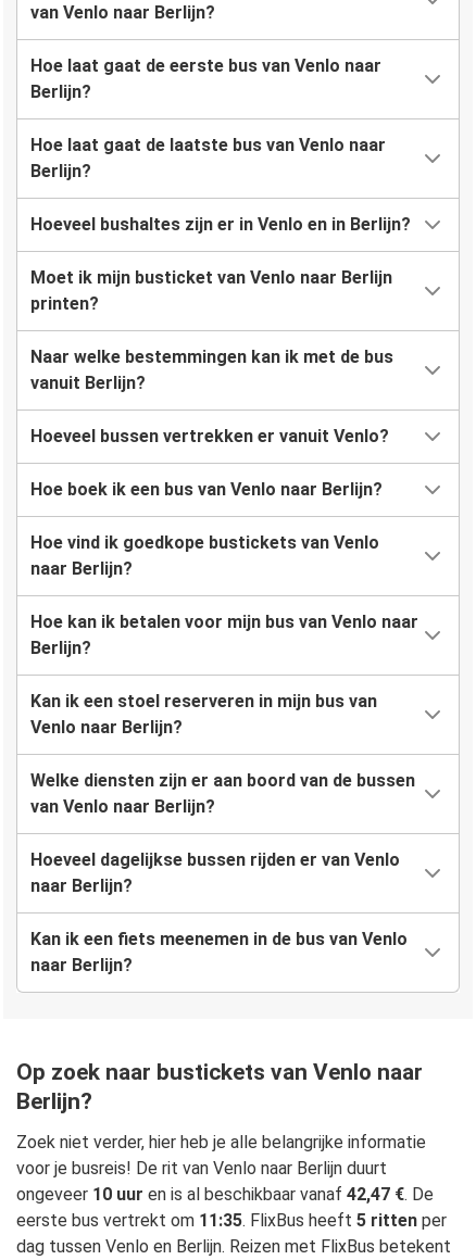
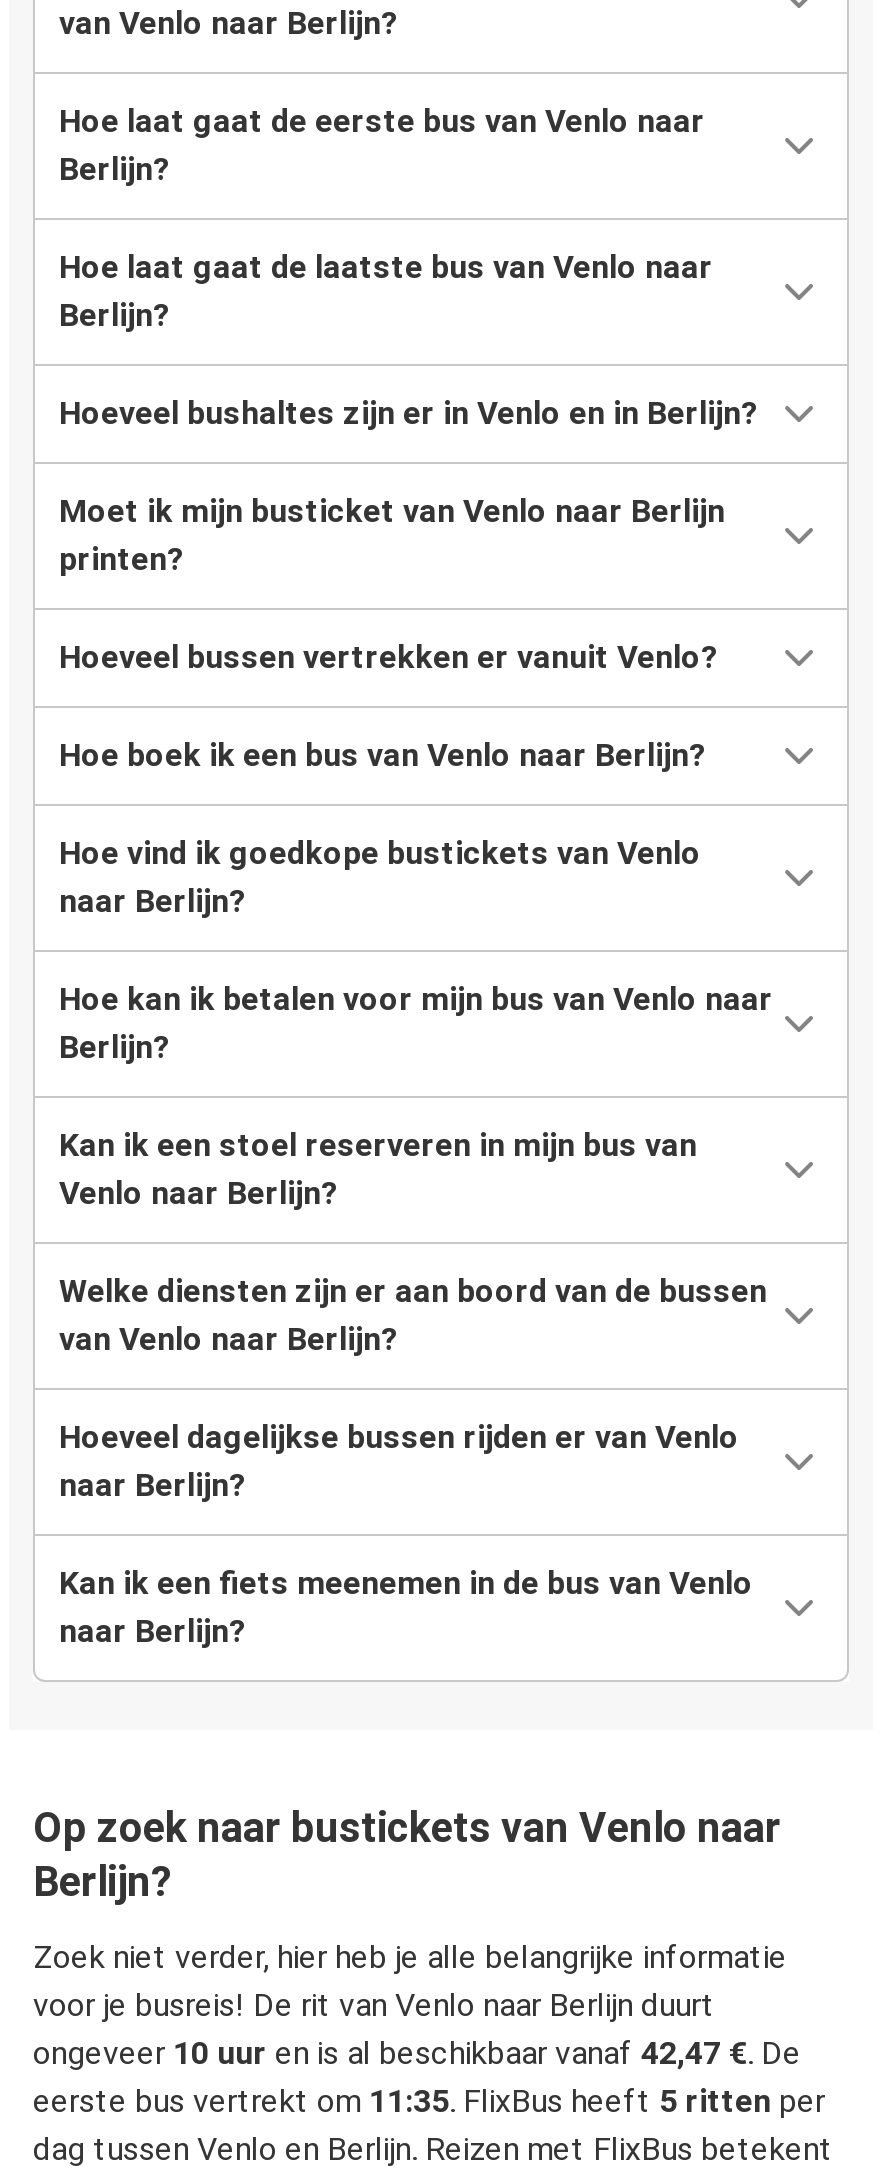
[30,347,393,394] Naar welke bestemmingen kan ik met de bus | vanuit Berlijn? -> none

